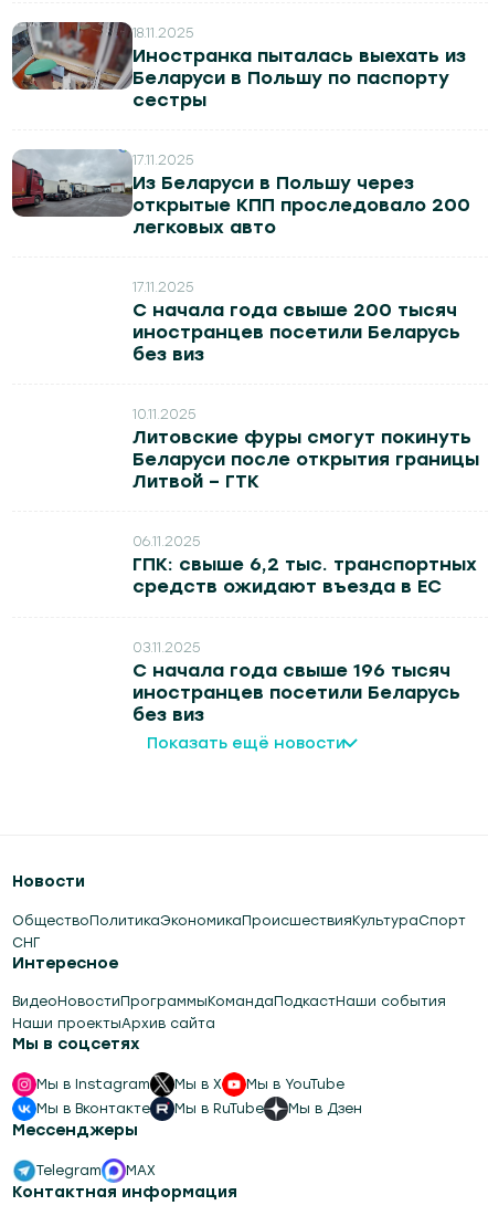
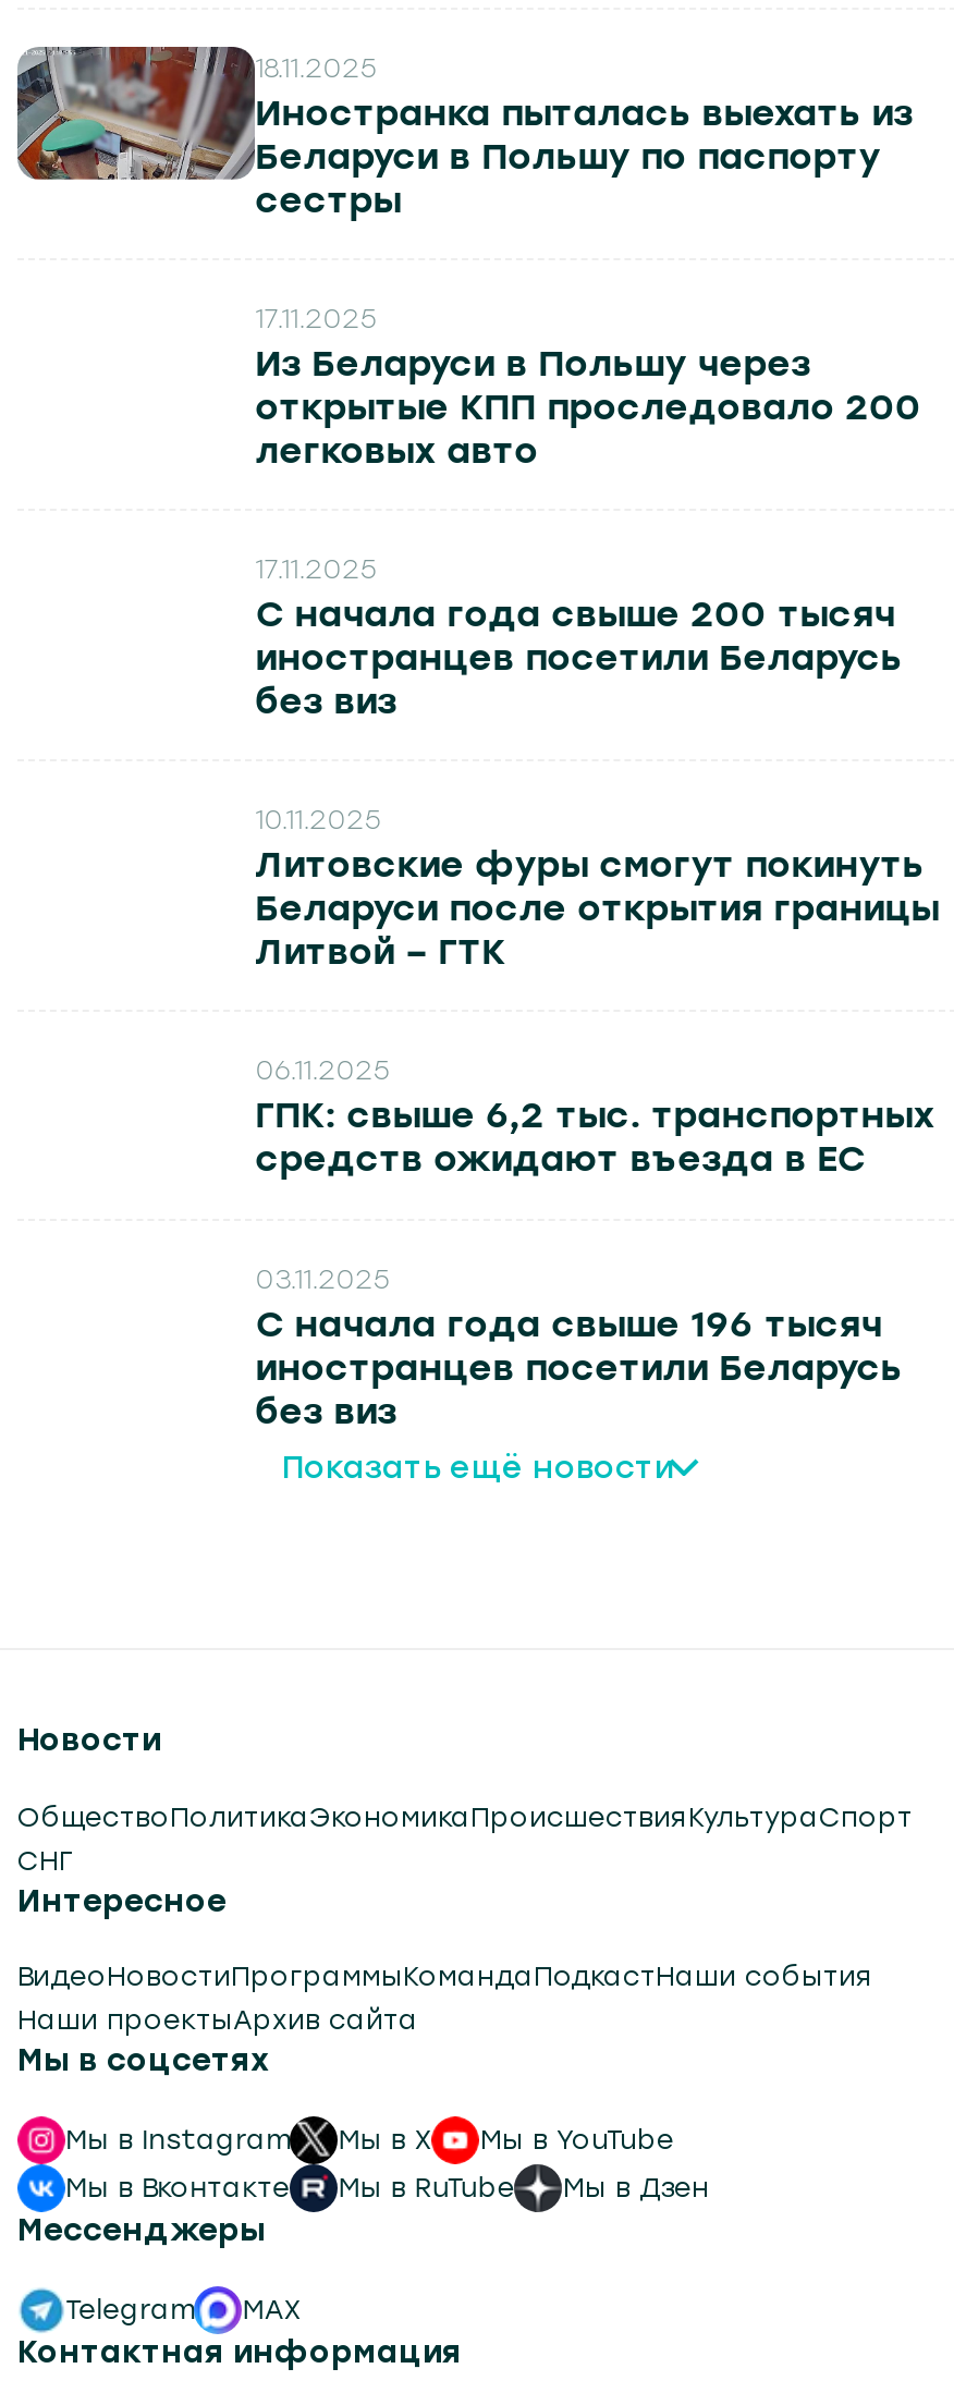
[11,148,129,218] [image] -> none

